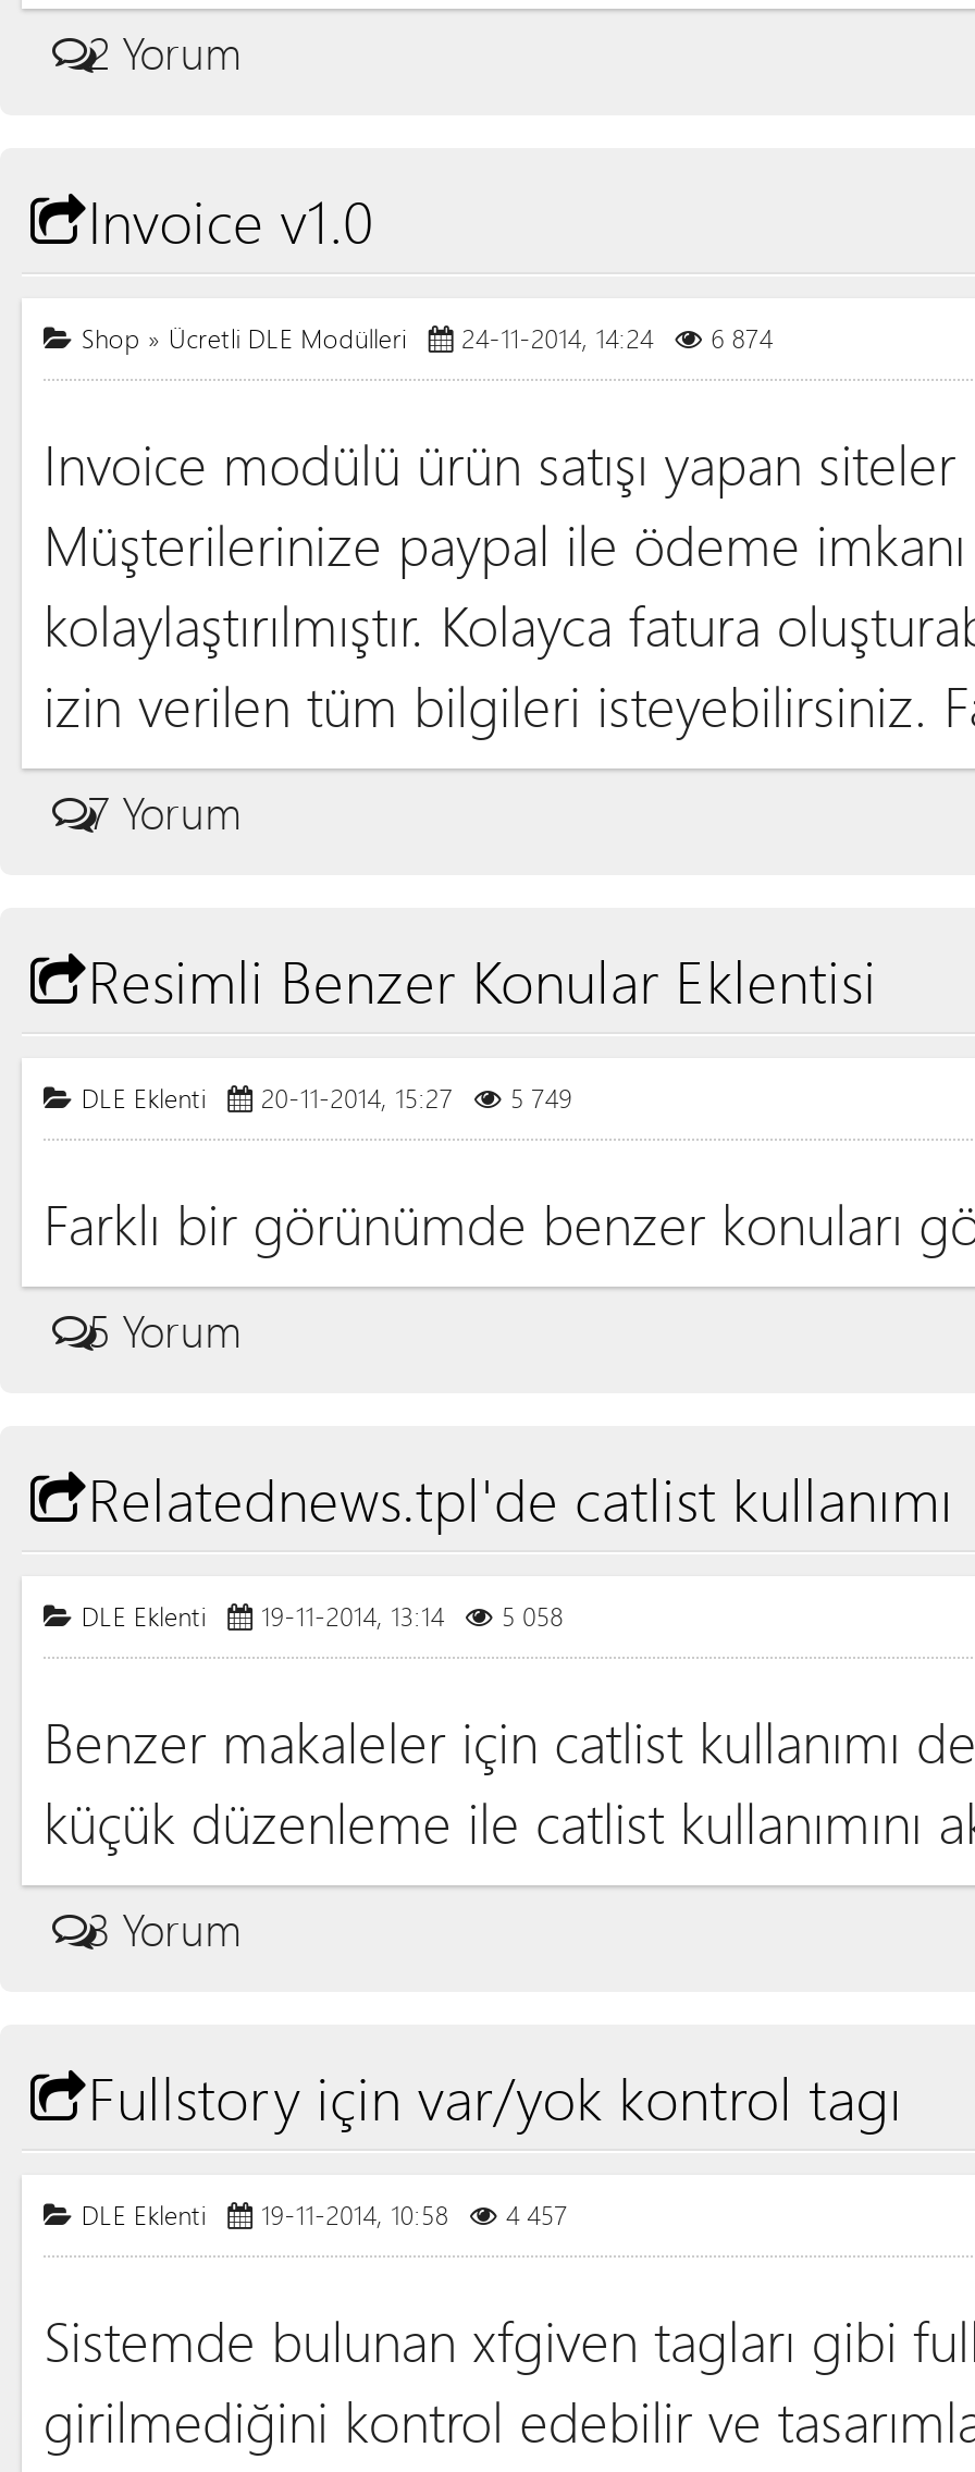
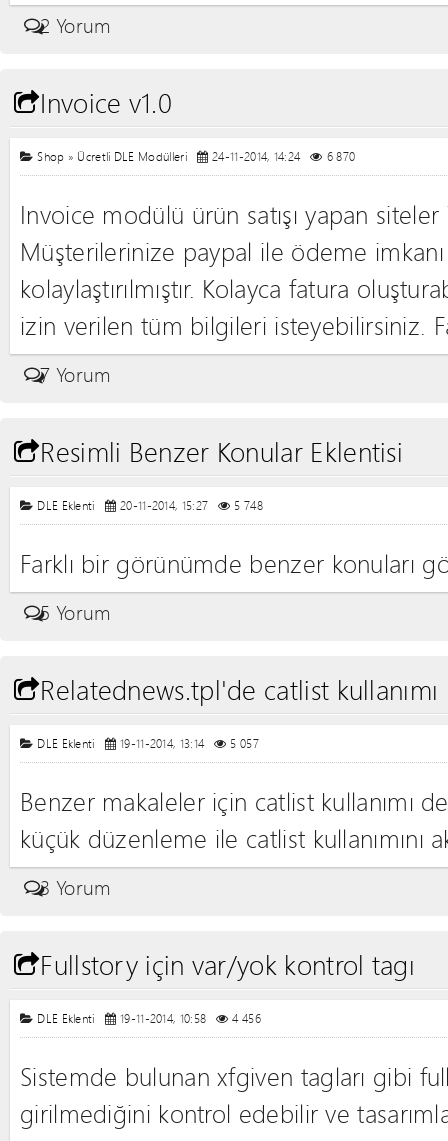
[81,320,773,357] Shop» Ücretli DLE Modülleri 24-11-2014, 14:24 6 874 -> [37,148,355,165] Shop» Ücretli DLE Modülleri 24-11-2014, 14:24 6 870
[81,1080,572,1117] DLE Eklenti 20-11-2014, 15:27 5 749 -> [37,497,263,514] DLE Eklenti 20-11-2014, 15:27 5 748
[81,1598,564,1635] DLE Eklenti 19-11-2014, 13:14 5 058 -> [37,735,259,752] DLE Eklenti 19-11-2014, 13:14 5 057
[81,2197,568,2234] DLE Eklenti 19-11-2014, 10:58 4 457 -> [37,1010,261,1027] DLE Eklenti 19-11-2014, 10:58 4 456

